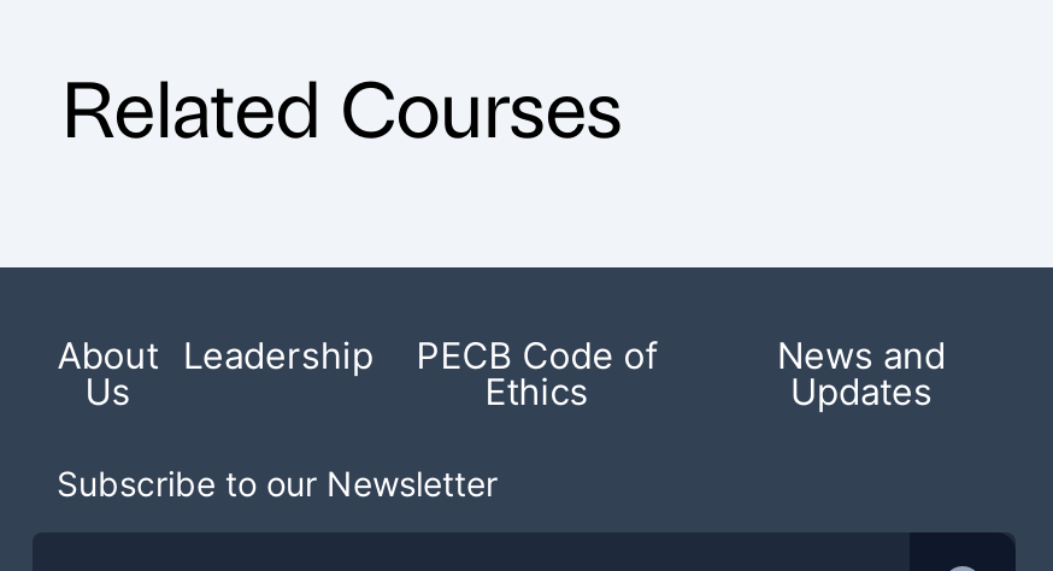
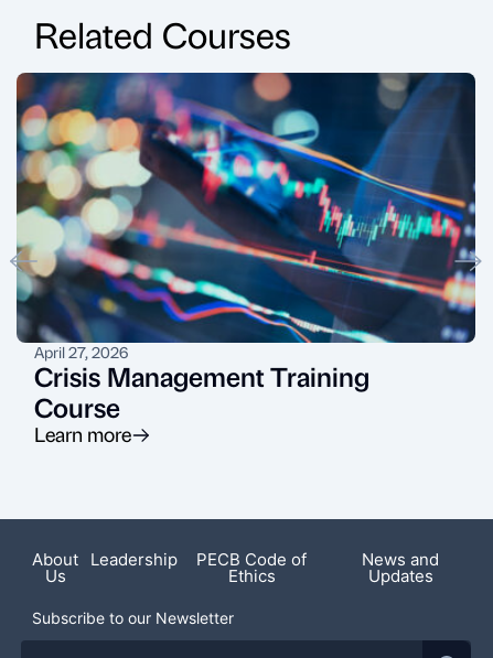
none -> [10,72,482,446] [image] | April 27, 2026 | Crisis Management Training | Course | Learn more

